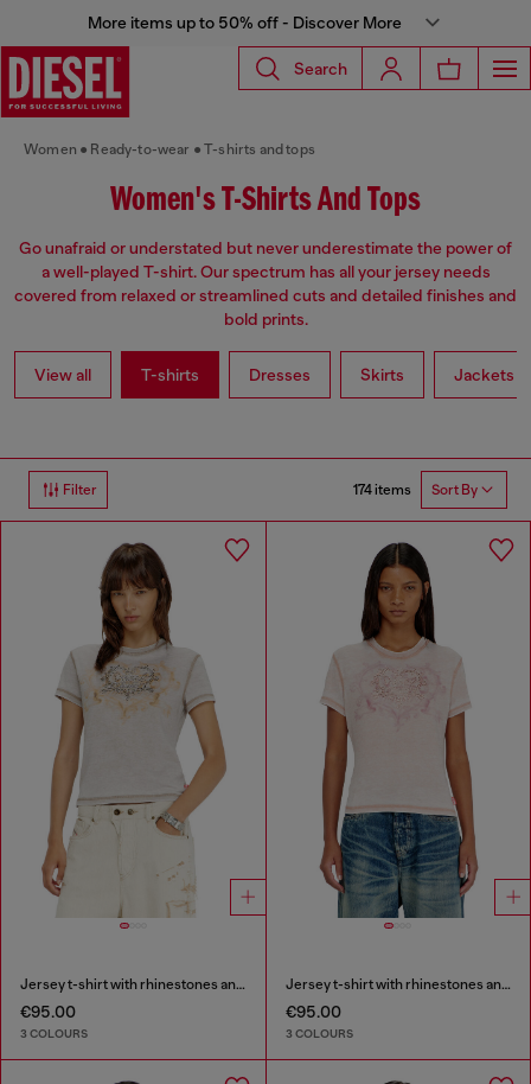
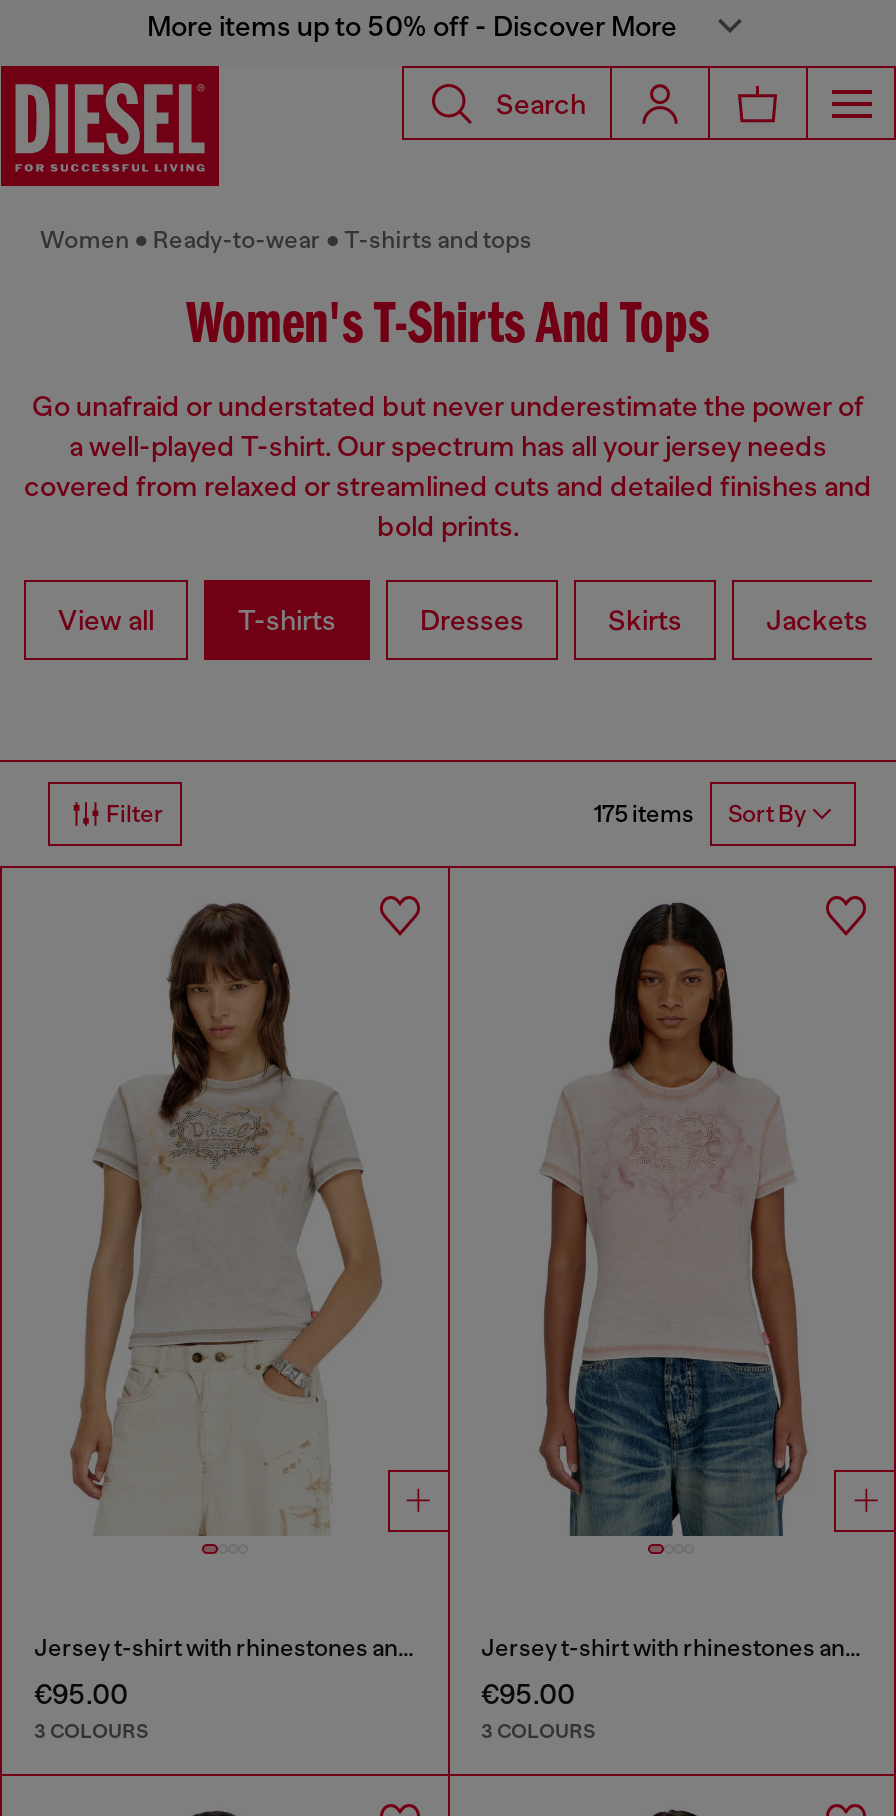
[353,481,478,499] 174 items Sort By -> [594,800,806,829] 175 items Sort By

